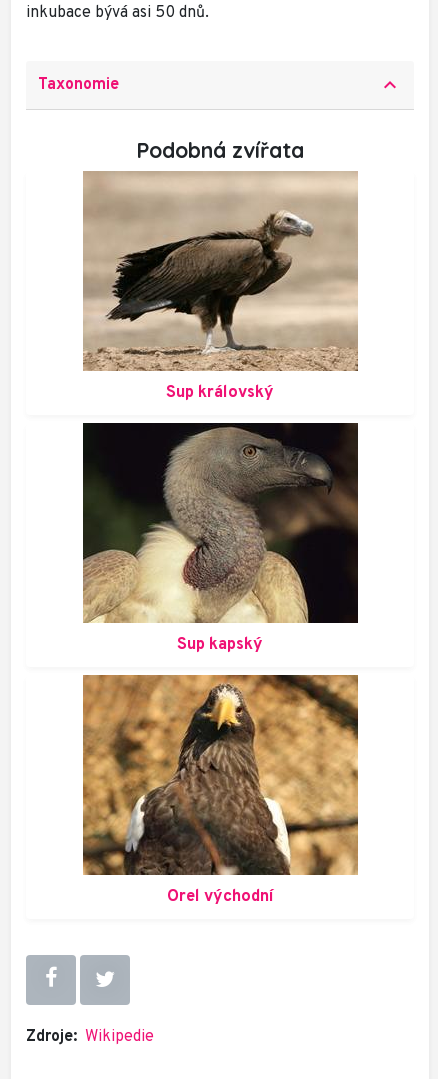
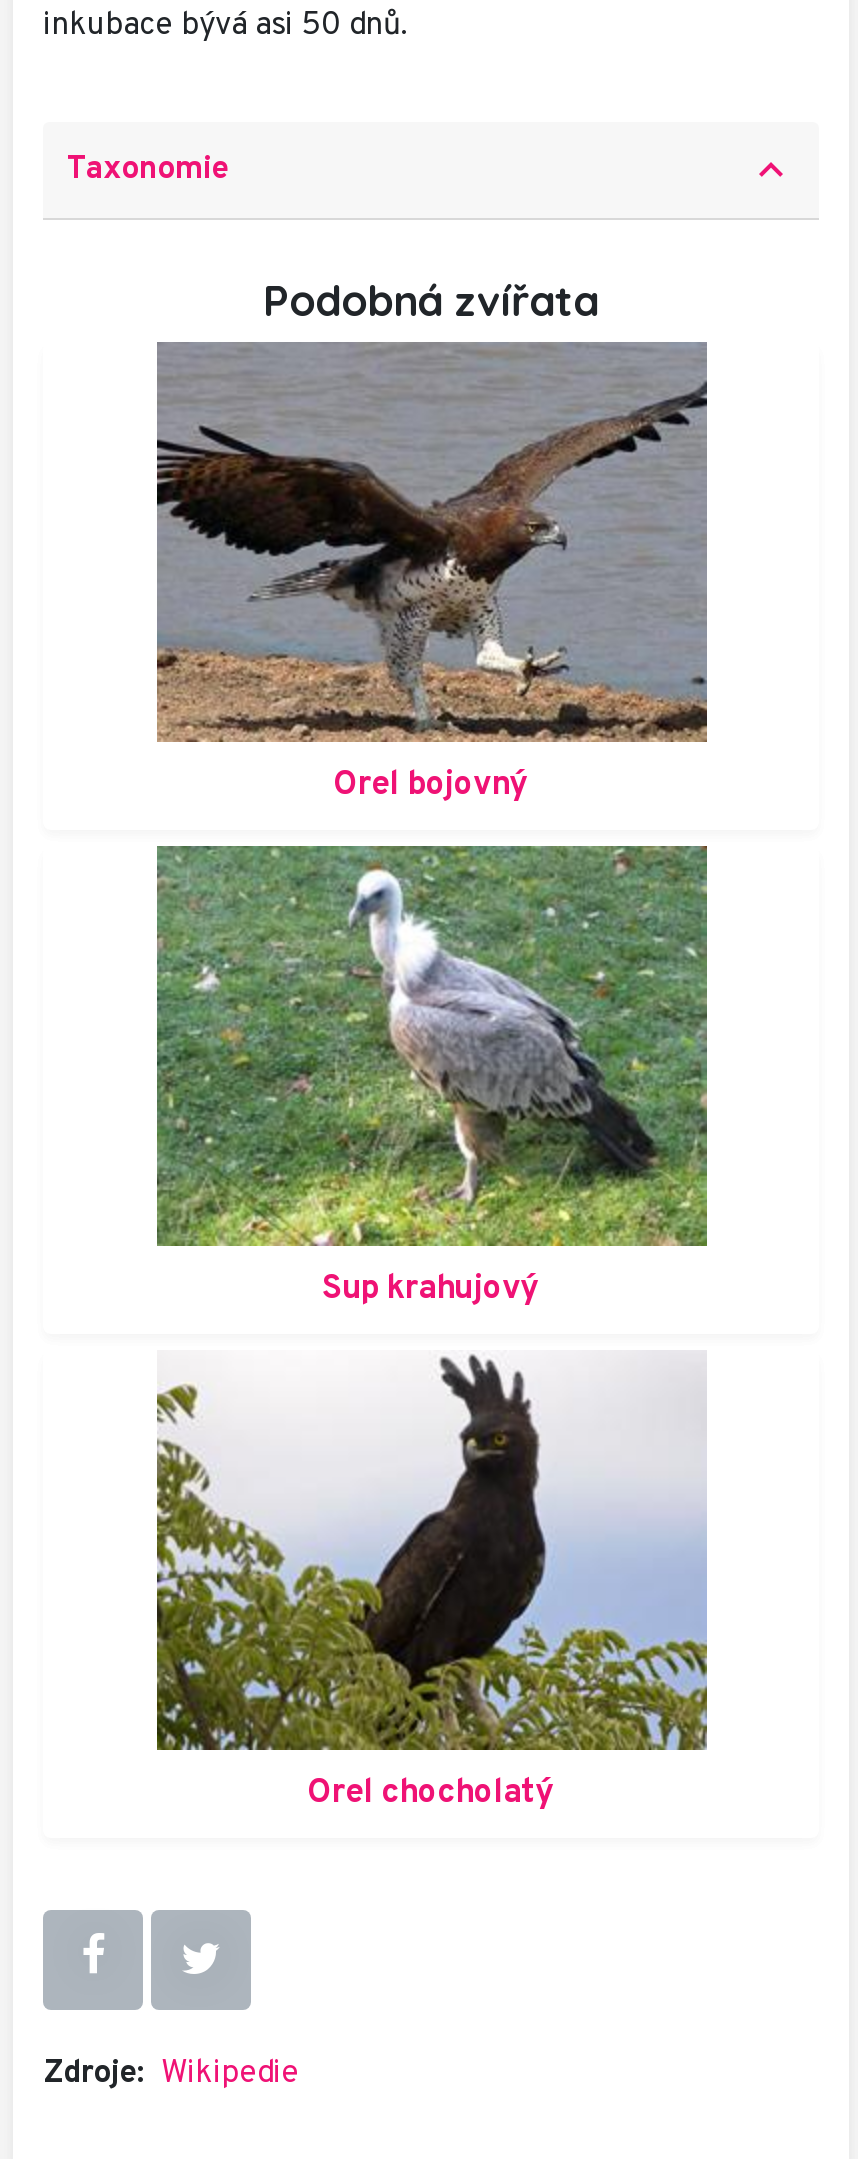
[83,171,358,403] [image] | Sup královský -> [155,342,707,806] [image] | Orel bojovný
[82,422,359,655] [image] | Sup kapský -> [155,844,709,1310] [image] | Sup krahujový
[82,674,359,907] [image] | Orel východní -> [155,1350,709,1814] [image] | Orel chocholatý

